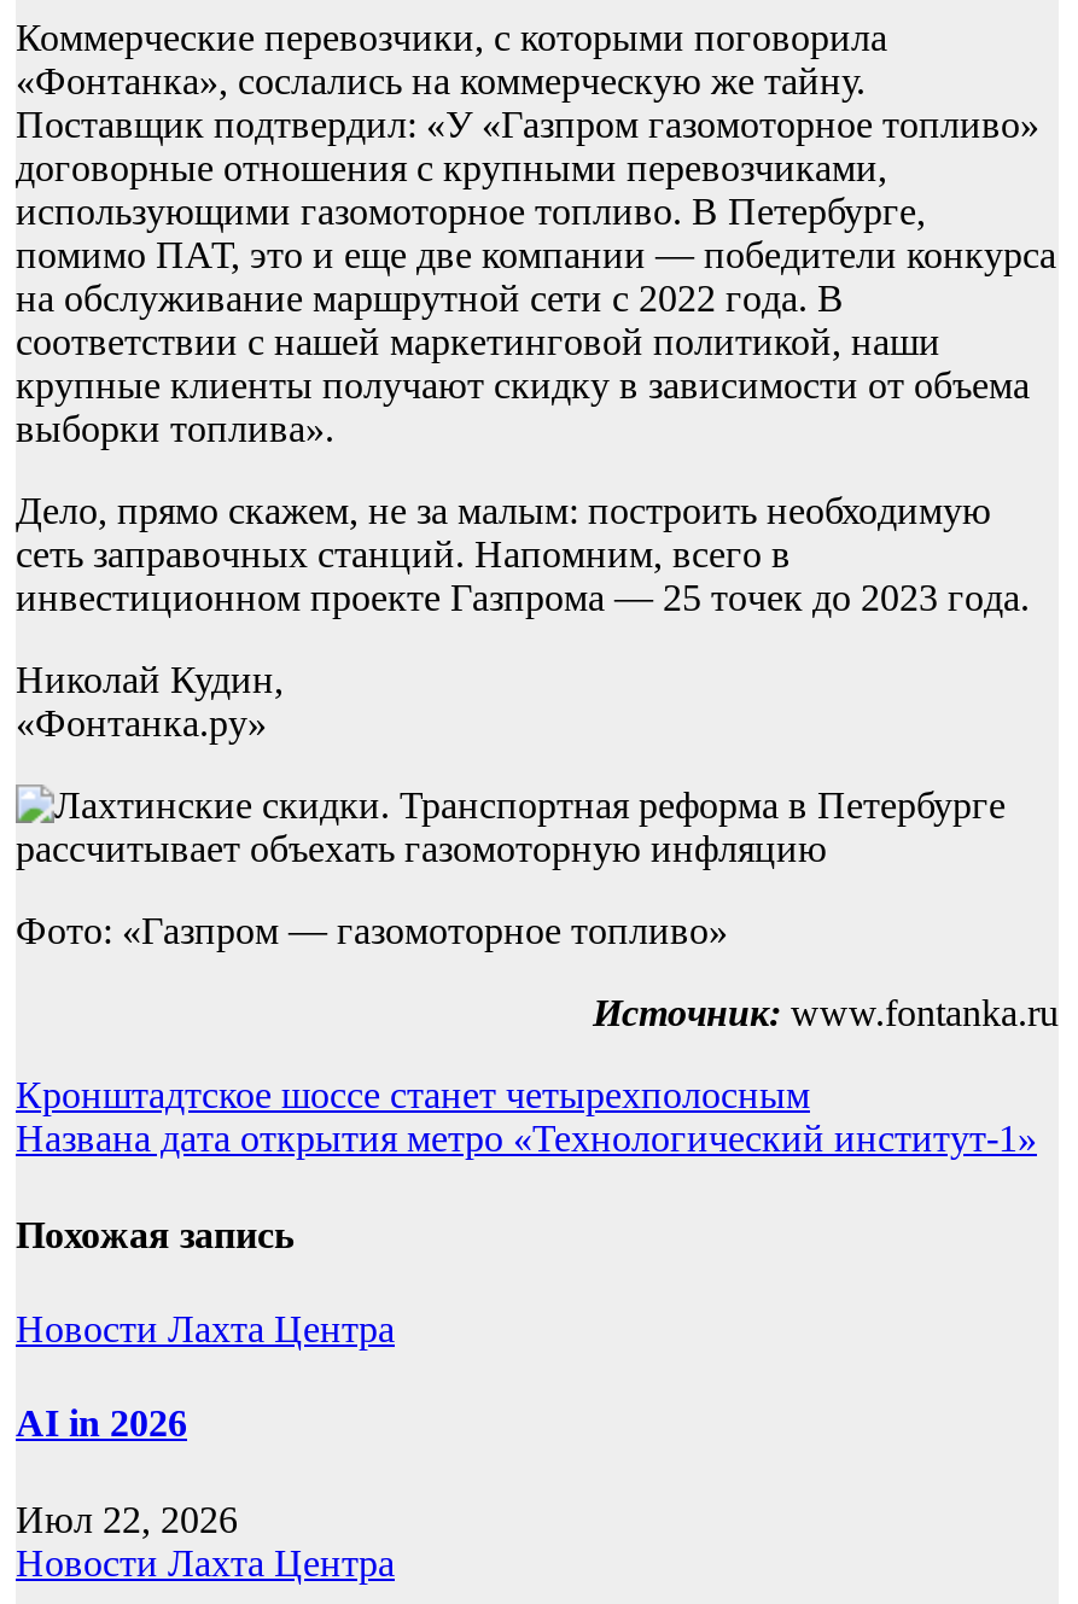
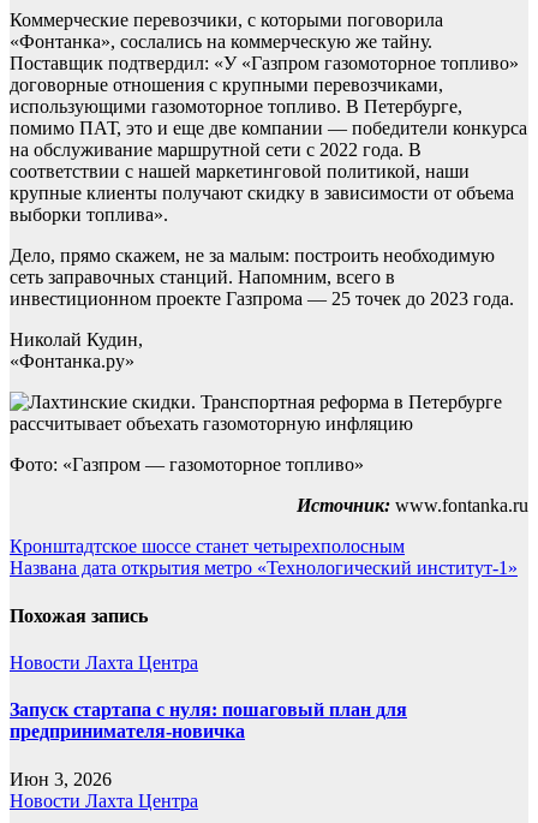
[16,1403,187,1444] AI in 2026 -> [10,699,407,742] Запуск стартапа с нуля: пошаговый план для | предпринимателя-новичка
[16,1498,238,1539] Июл 22, 2026 -> [10,768,112,789] Июн 3, 2026

